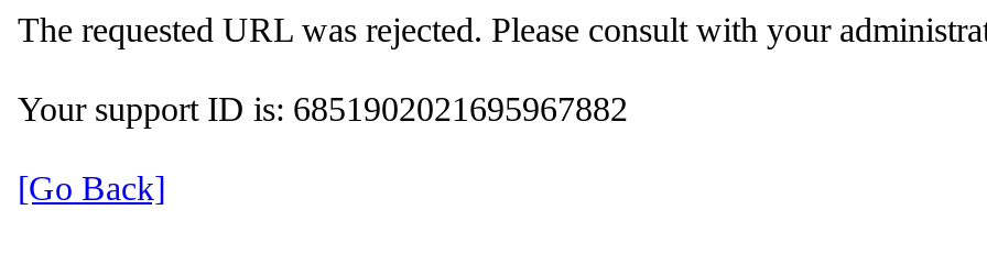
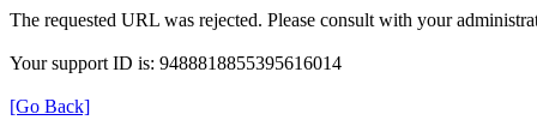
[18,90,628,128] Your support ID is: 6851902021695967882 -> [10,53,342,73] Your support ID is: 9488818855395616014

